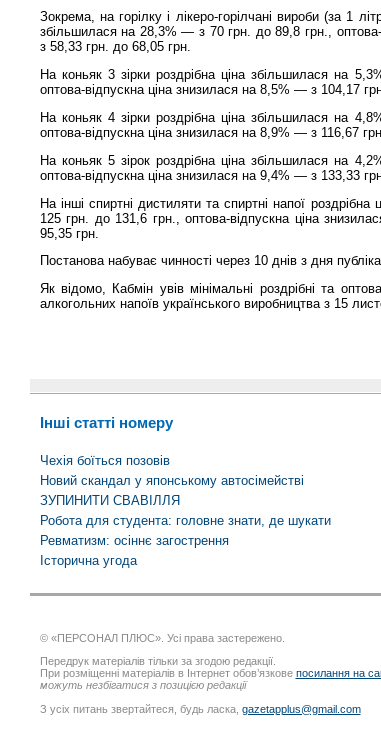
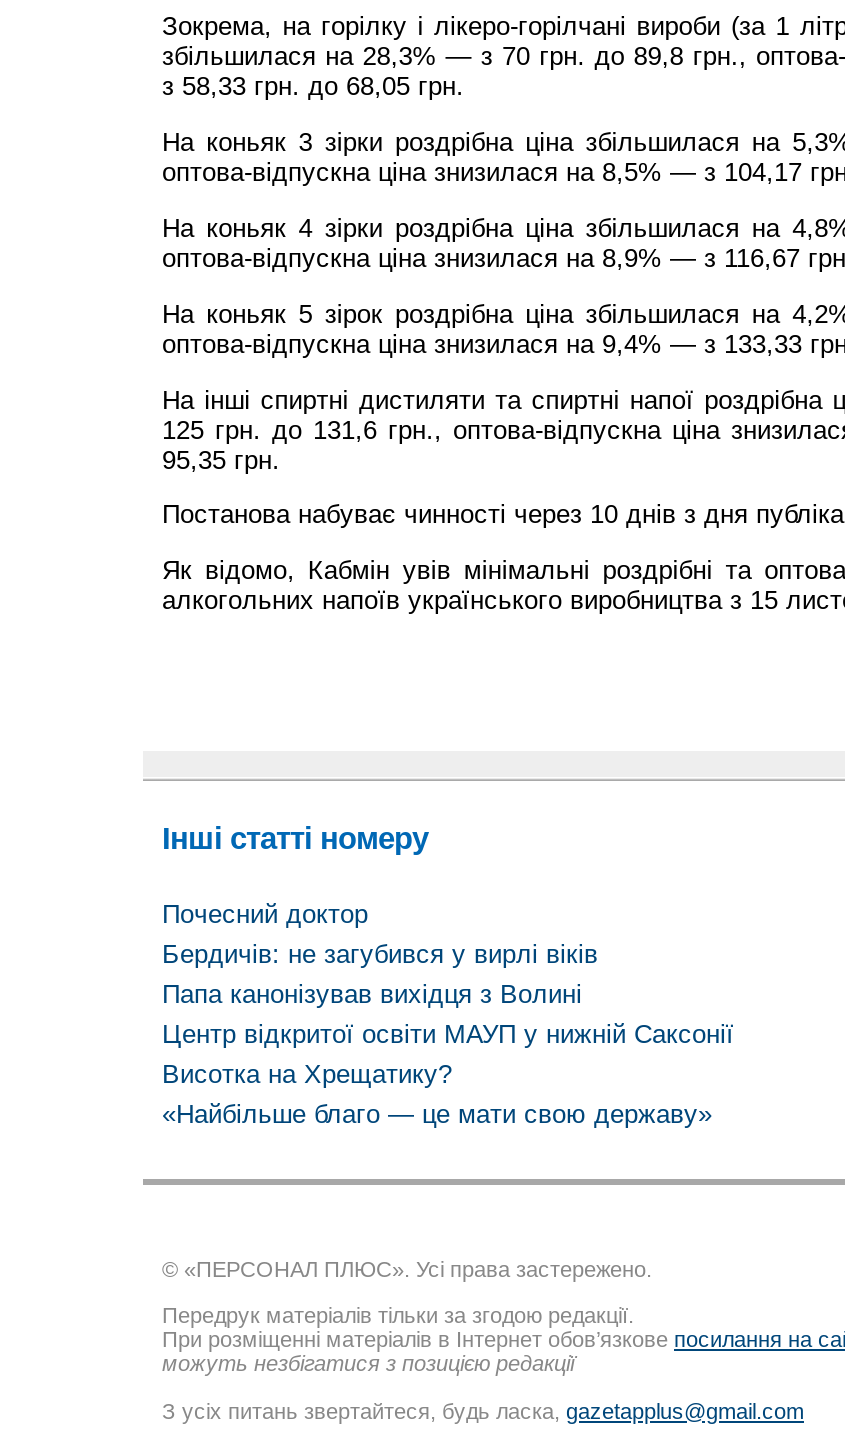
[39,453,330,568] Чехія боїться позовів | Новий скандал у японському автосімействі | ЗУПИНИТИ СВАВІЛЛЯ | Робота для студента: головне знати, де шукати | Ревматизм: осіннє загострення | Історична угода -> [162,899,734,1129] Почесний доктор | Бердичів: не загубився у вирлі віків | Папа канонізував вихідця з Волині | Центр відкритої освіти МАУП у нижній Саксонії | Висотка на Хрещатику? | «Найбільше благо — це мати свою державу»

